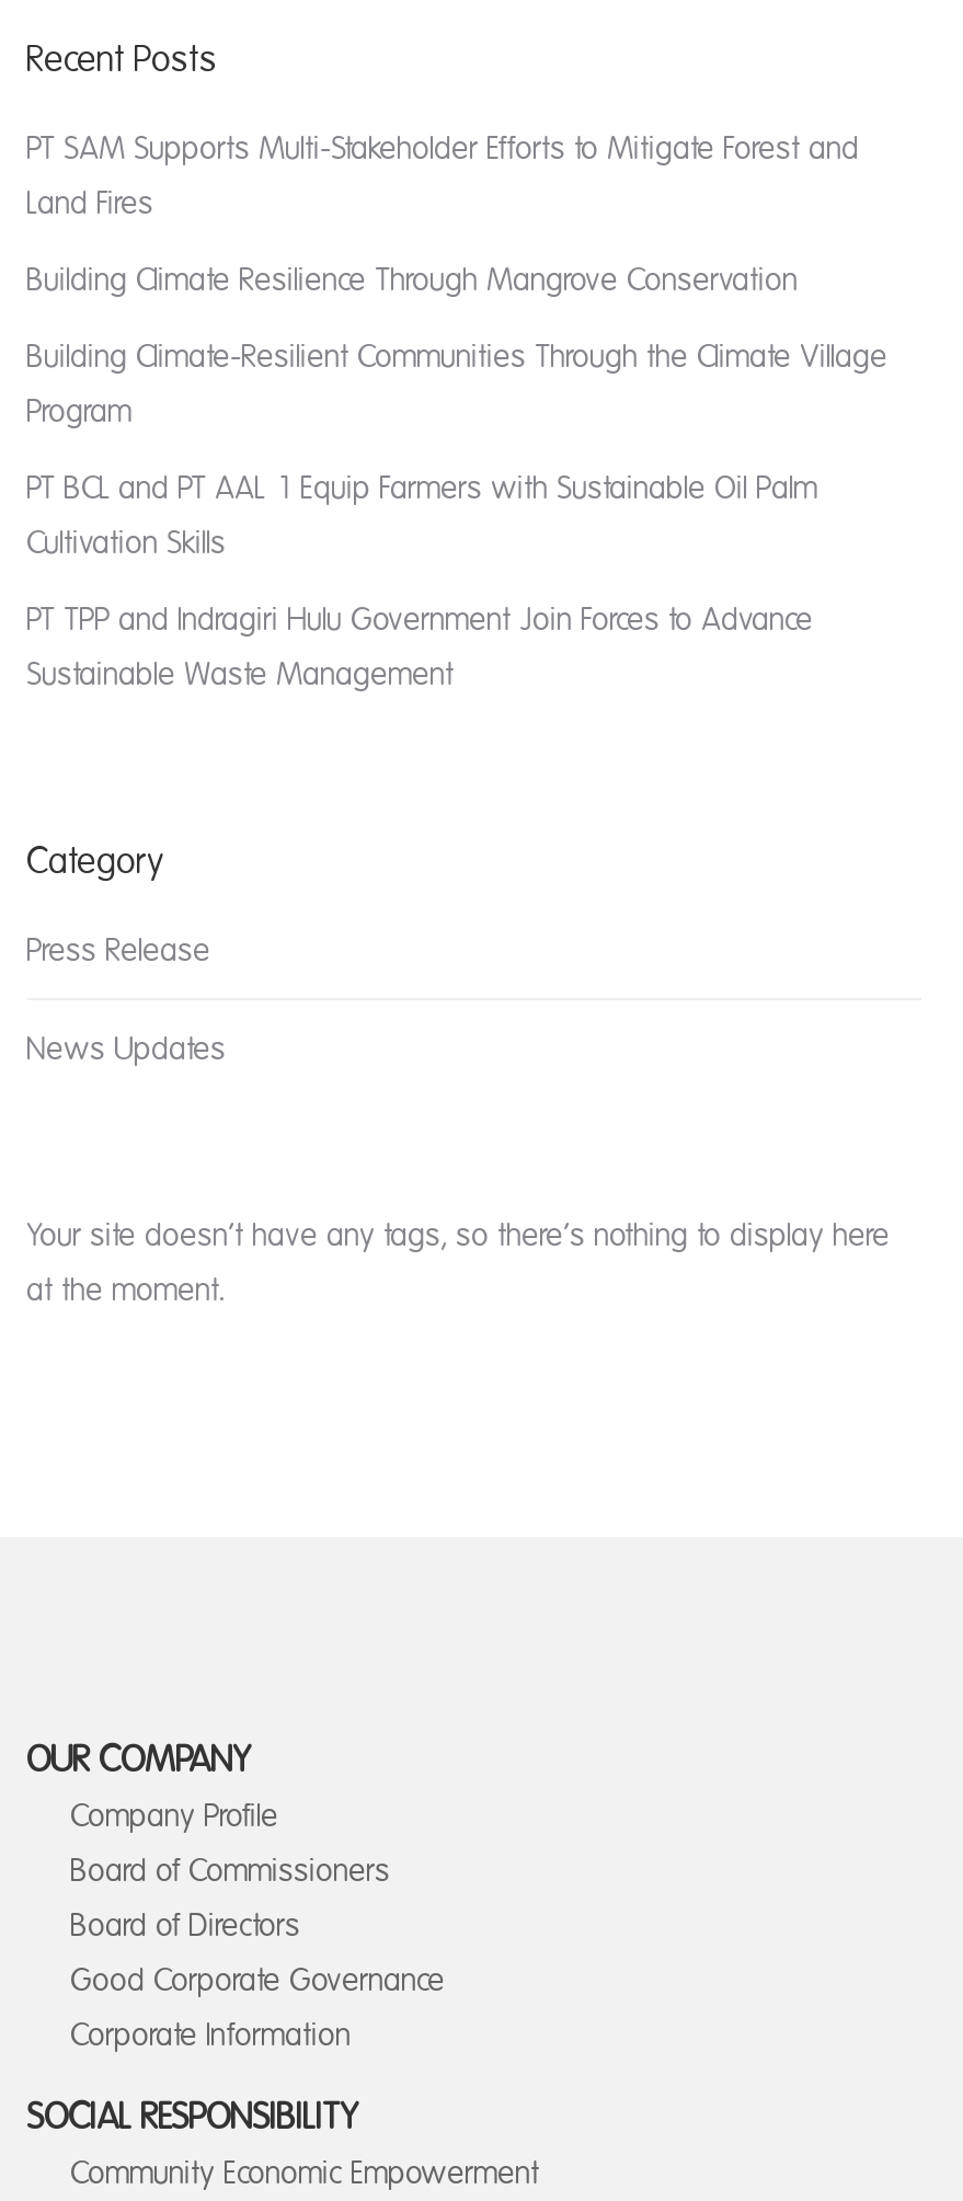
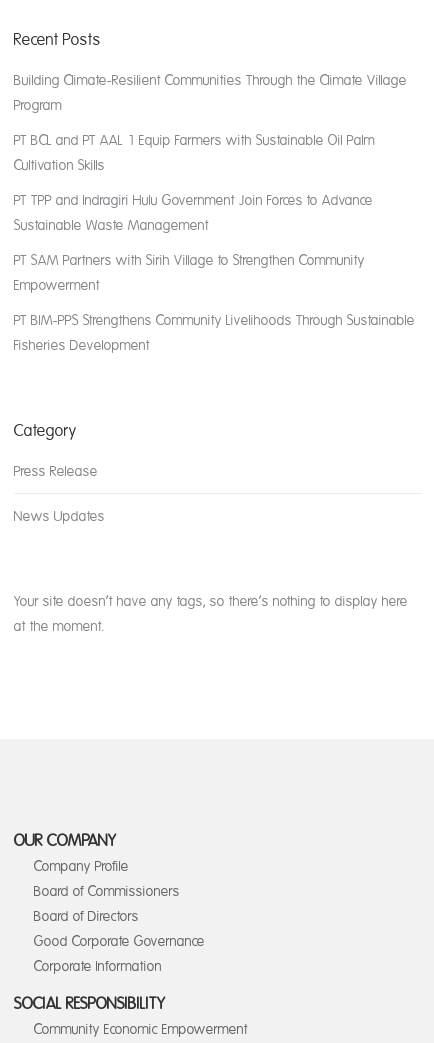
[27,131,860,296] PT SAM Supports Multi-Stakeholder Efforts to Mitigate Forest and | Land Fires | Building Climate Resilience Through Mangrove Conservation -> none
moved [27,340,889,690] -> [14,73,407,233]: Building Climate-Resilient Communities Through the Climate Village | Program | PT BCL and PT AAL 1 Equip Farmers with Sustainable Oil Palm | Cultivation Skills | PT TPP and Indragiri Hulu Government Join Forces to Advance | Sustainable Waste Management
none -> [14,253,415,353] PT SAM Partners with Sirih Village to Strengthen Community | Empowerment | PT BIM-PPS Strengthens Community Livelihoods Through Sustainable | Fisheries Development

